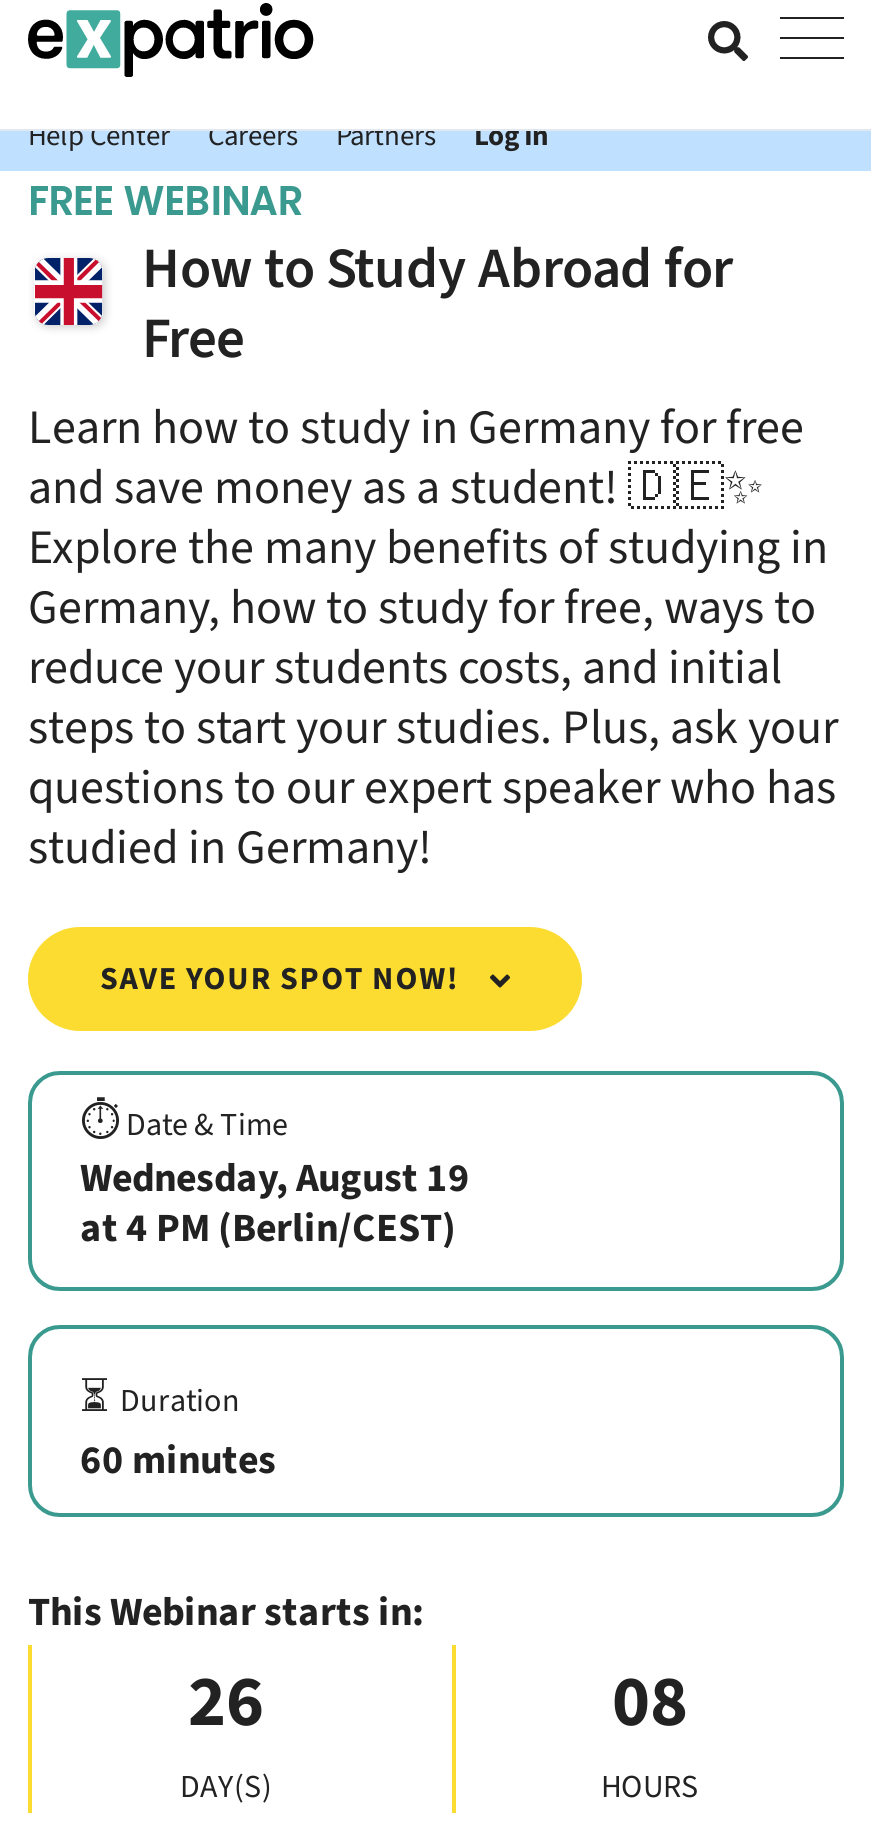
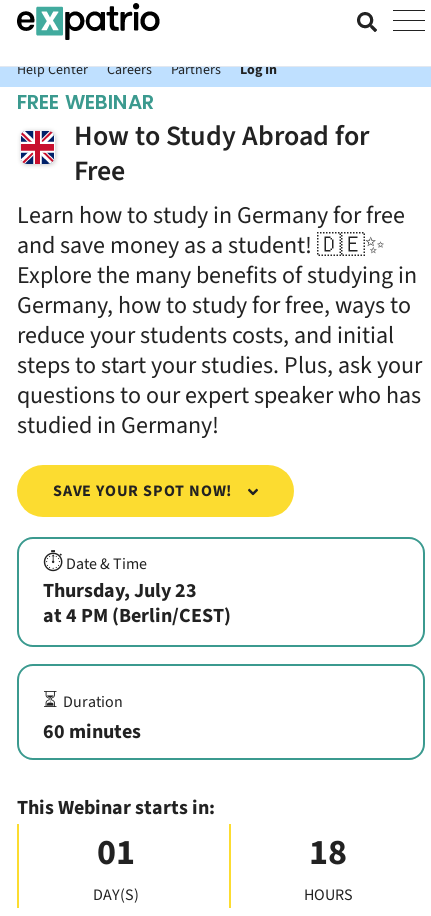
[80,1152,470,1208] Wednesday, August 19 -> [43,577,197,605] Thursday, July 23
[188,1651,264,1753] 26 -> [97,827,135,878] 01
[612,1651,688,1753] 08 -> [309,827,347,878] 18

